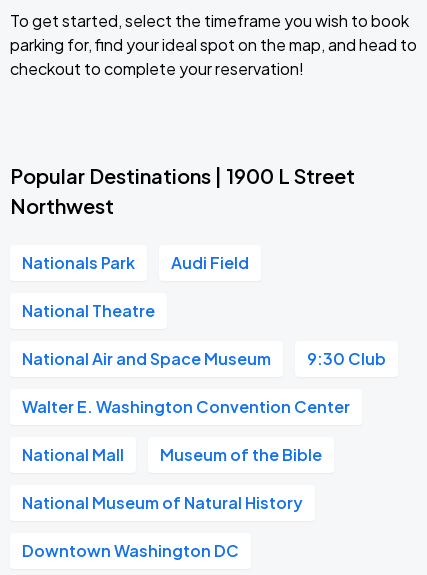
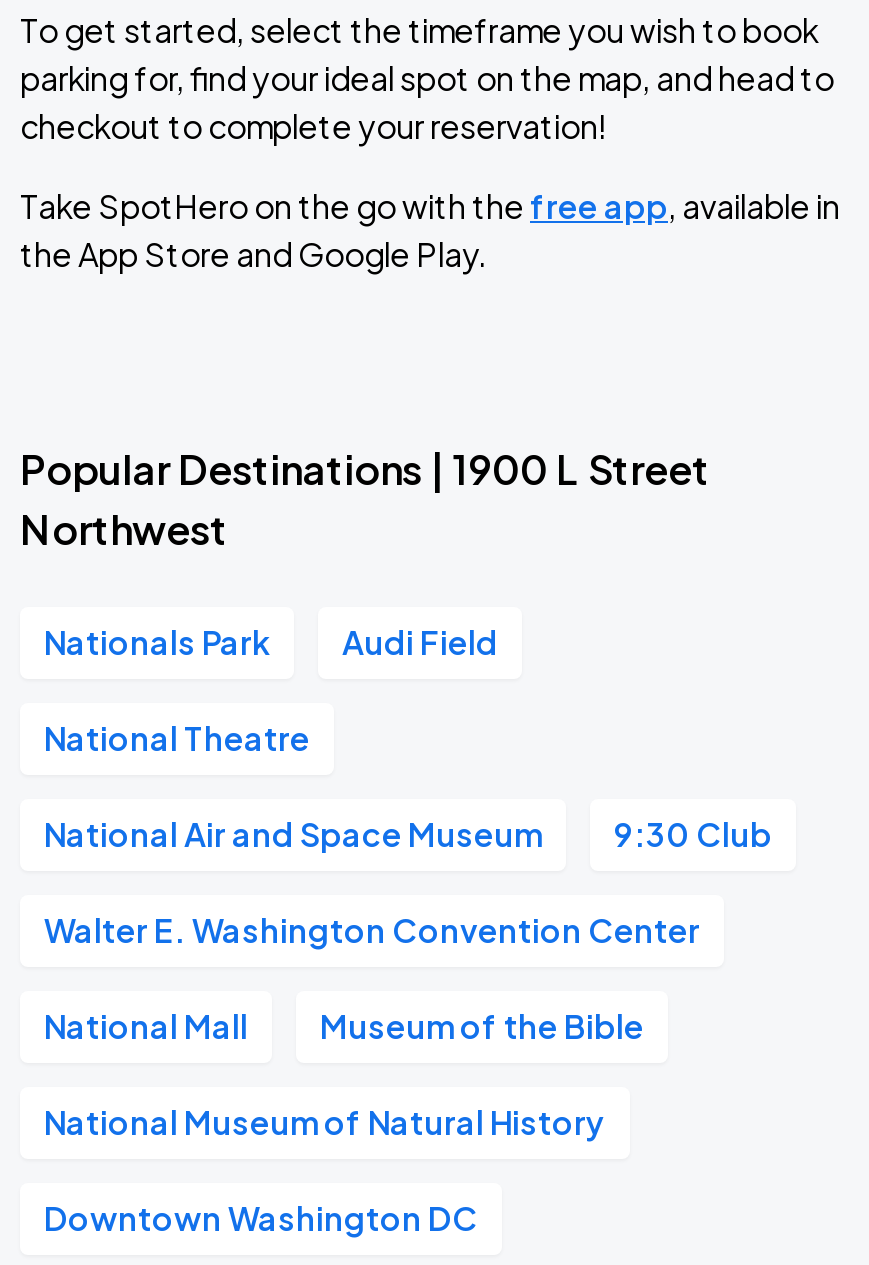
none -> [20,185,840,275] Take SpotHero on the go with the free app, available in | the App Store and Google Play.

